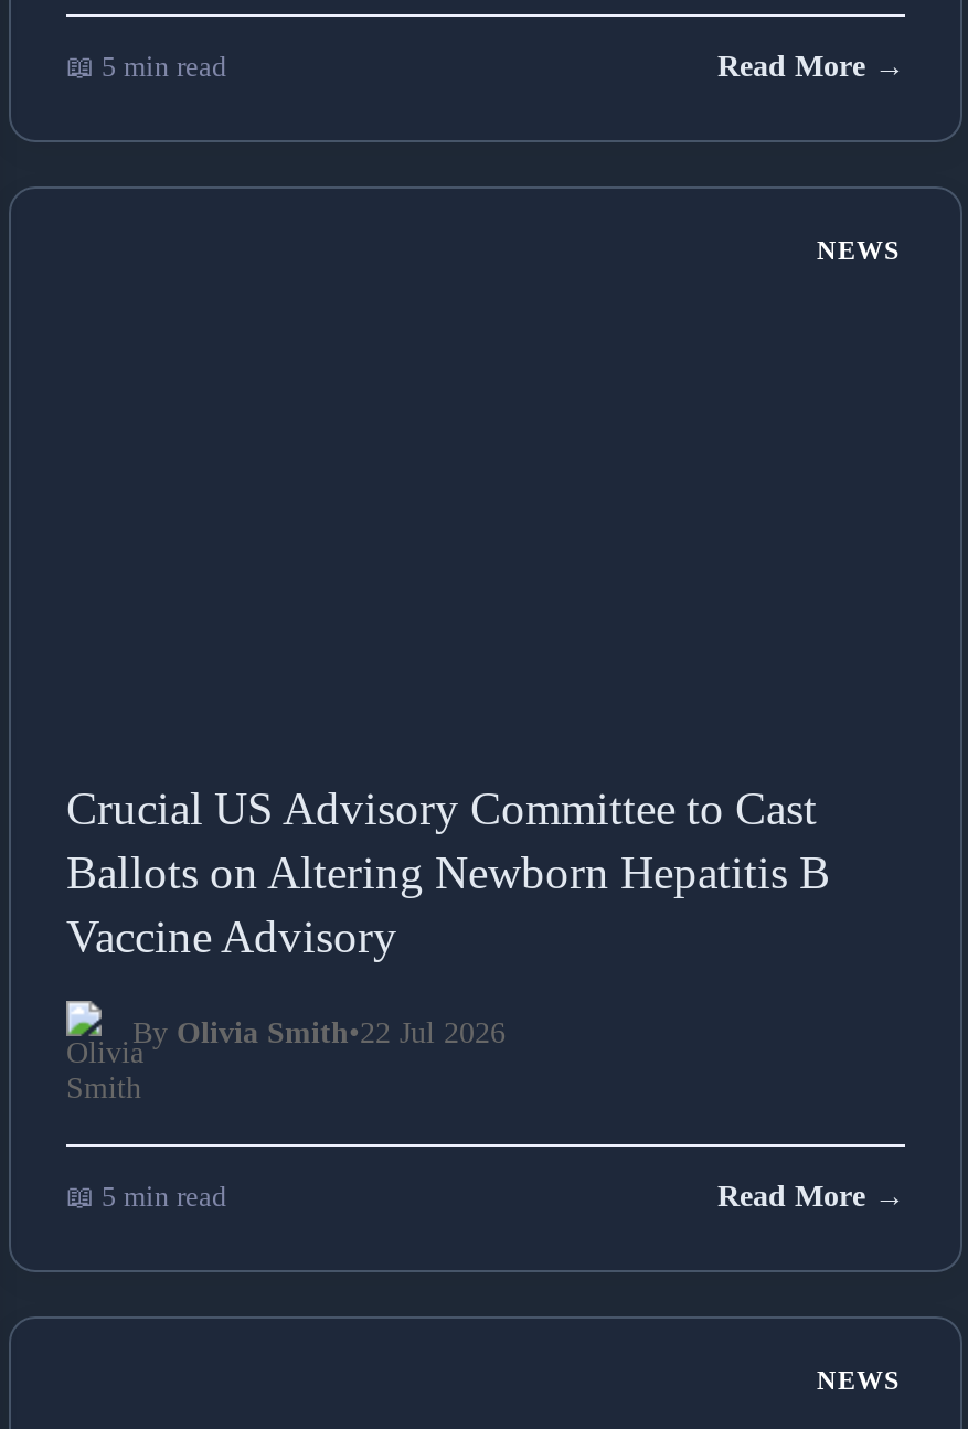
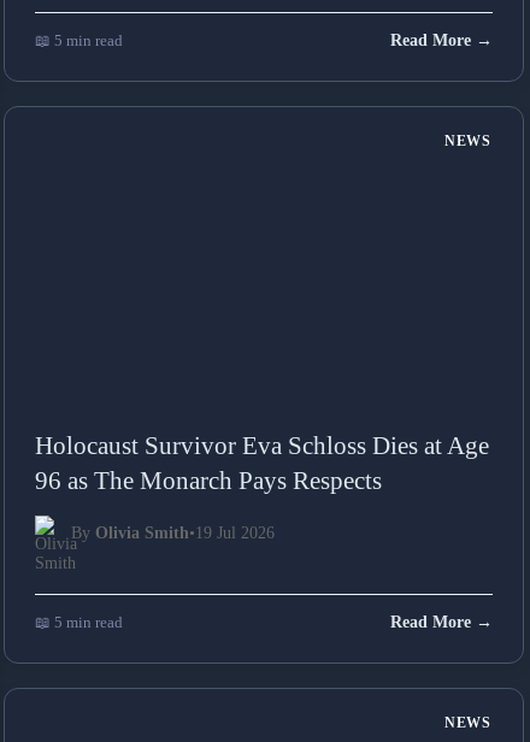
[66,782,830,961] Crucial US Advisory Committee to Cast | Ballots on Altering Newborn Hepatitis B | Vaccine Advisory -> [35,431,489,494] Holocaust Survivor Eva Schloss Dies at Age | 96 as The Monarch Pays Respects
[132,1016,506,1049] By Olivia Smith•22 Jul 2026 -> [71,524,275,542] By Olivia Smith•19 Jul 2026

